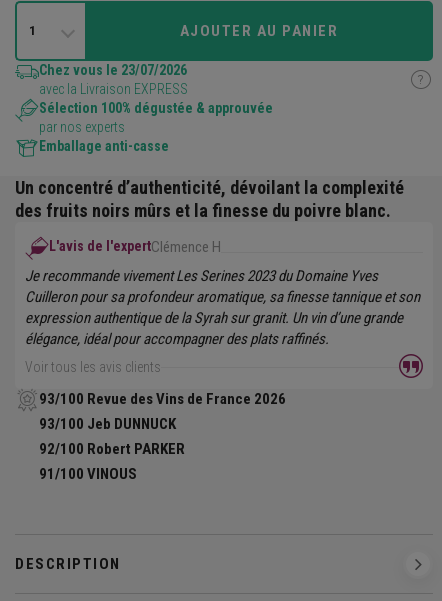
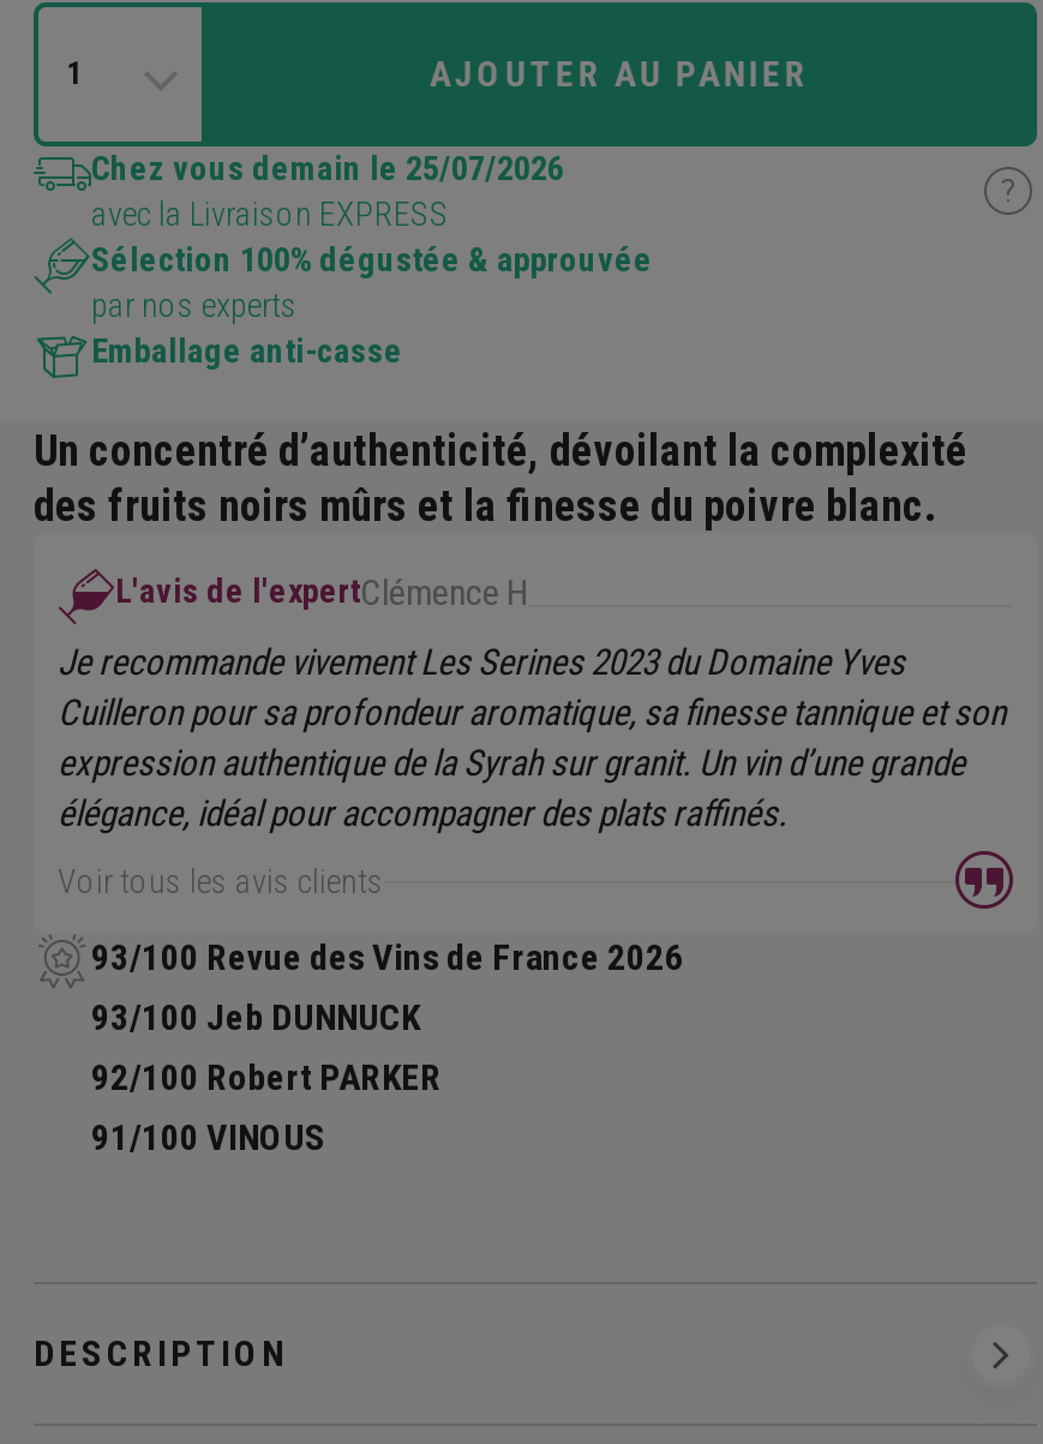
[39,62,187,78] Chez vous le 23/07/2026 -> [91,149,564,187] Chez vous demain le 25/07/2026

